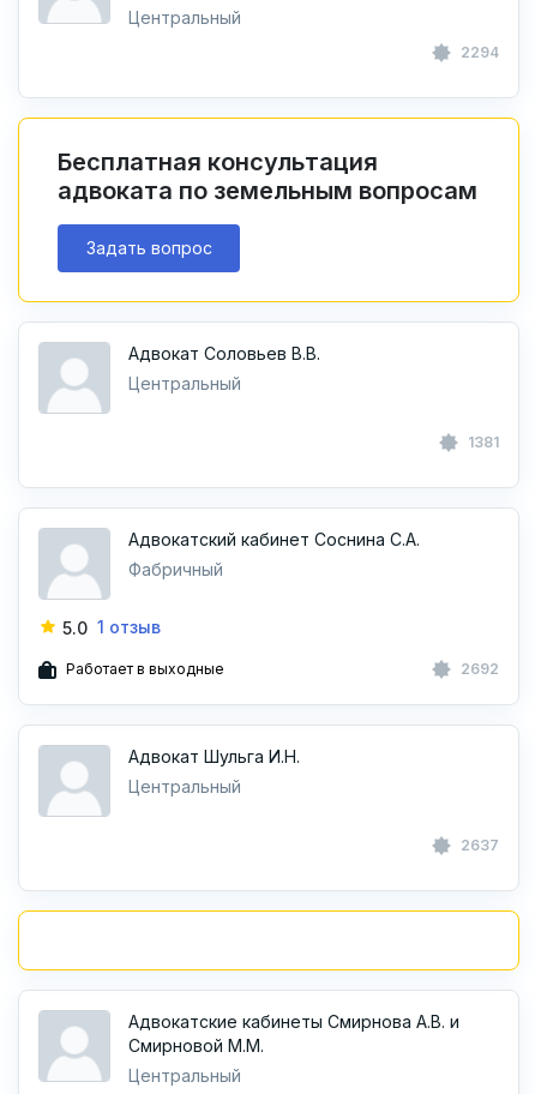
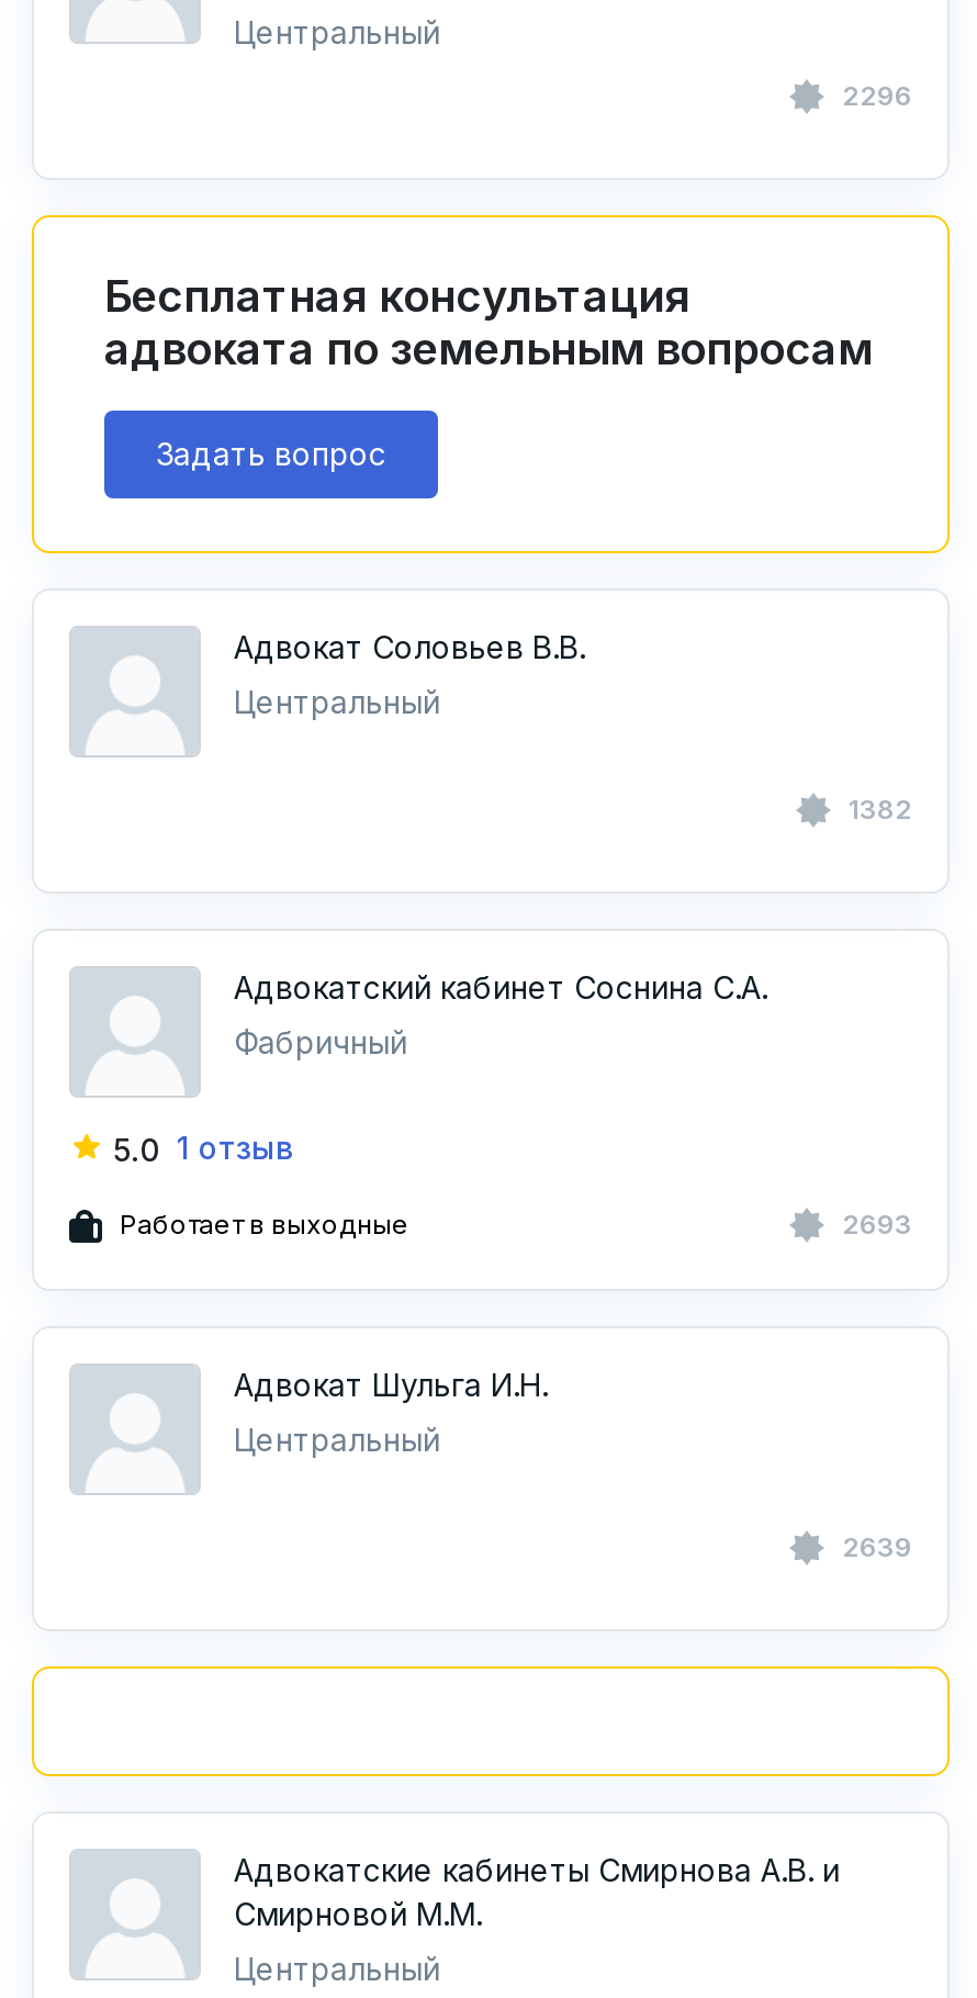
[461,43,499,61] 2294 -> [842,78,912,111] 2296
[468,432,499,450] 1381 -> [849,792,912,824] 1382
[461,659,499,677] 2692 -> [842,1206,912,1239] 2693
[461,835,499,853] 2637 -> [842,1529,912,1562] 2639

